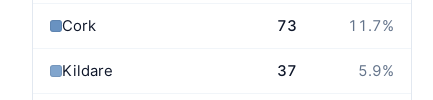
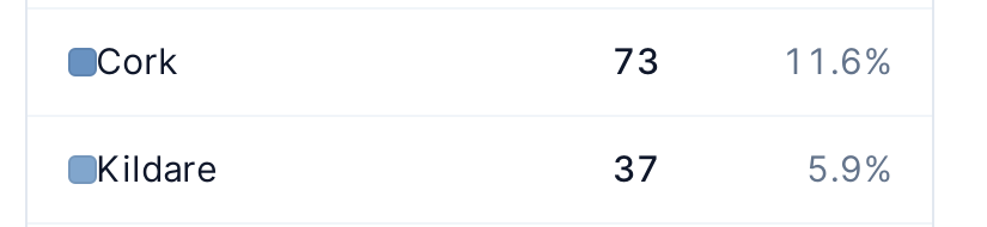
[348,17,394,35] 11.7% -> [782,40,892,83] 11.6%

